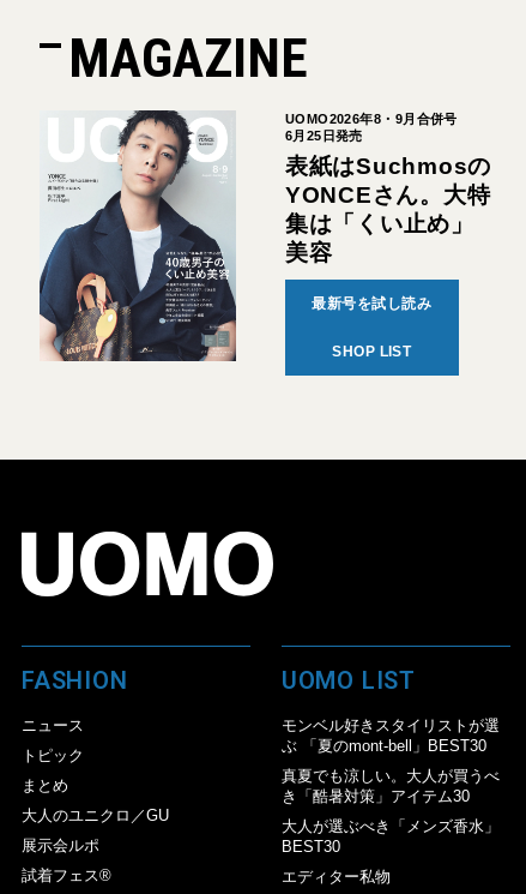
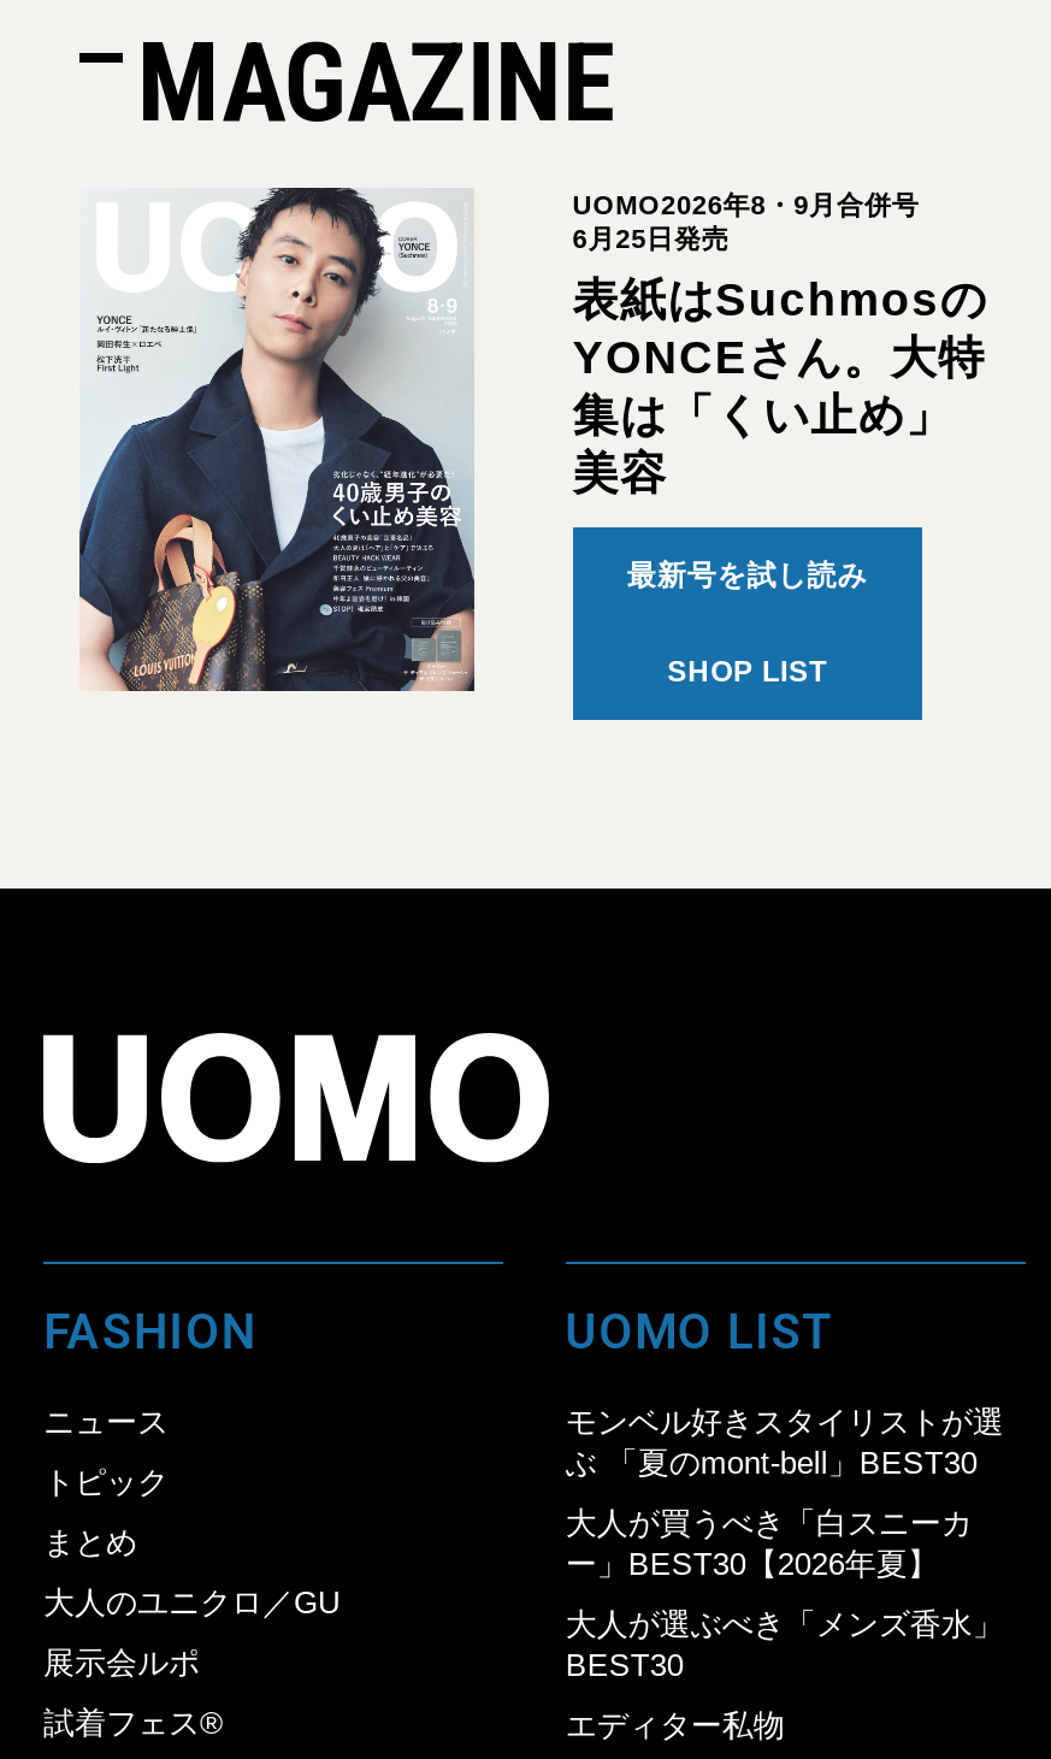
[281,766,500,805] 真夏でも涼しい。大人が買うべ | き「酷暑対策」アイテム30 -> [566,1504,973,1581] 大人が買うべき「白スニーカ | ー」BEST30【2026年夏】

